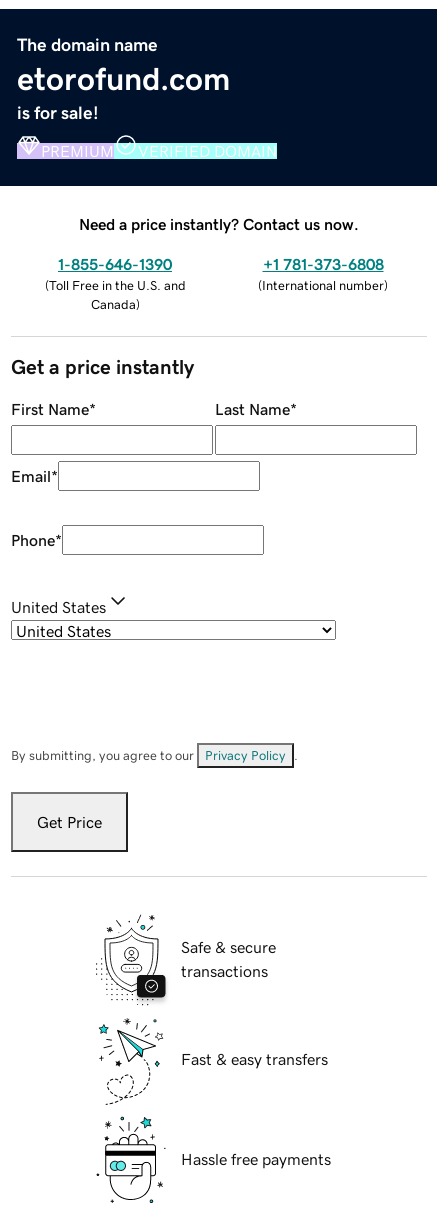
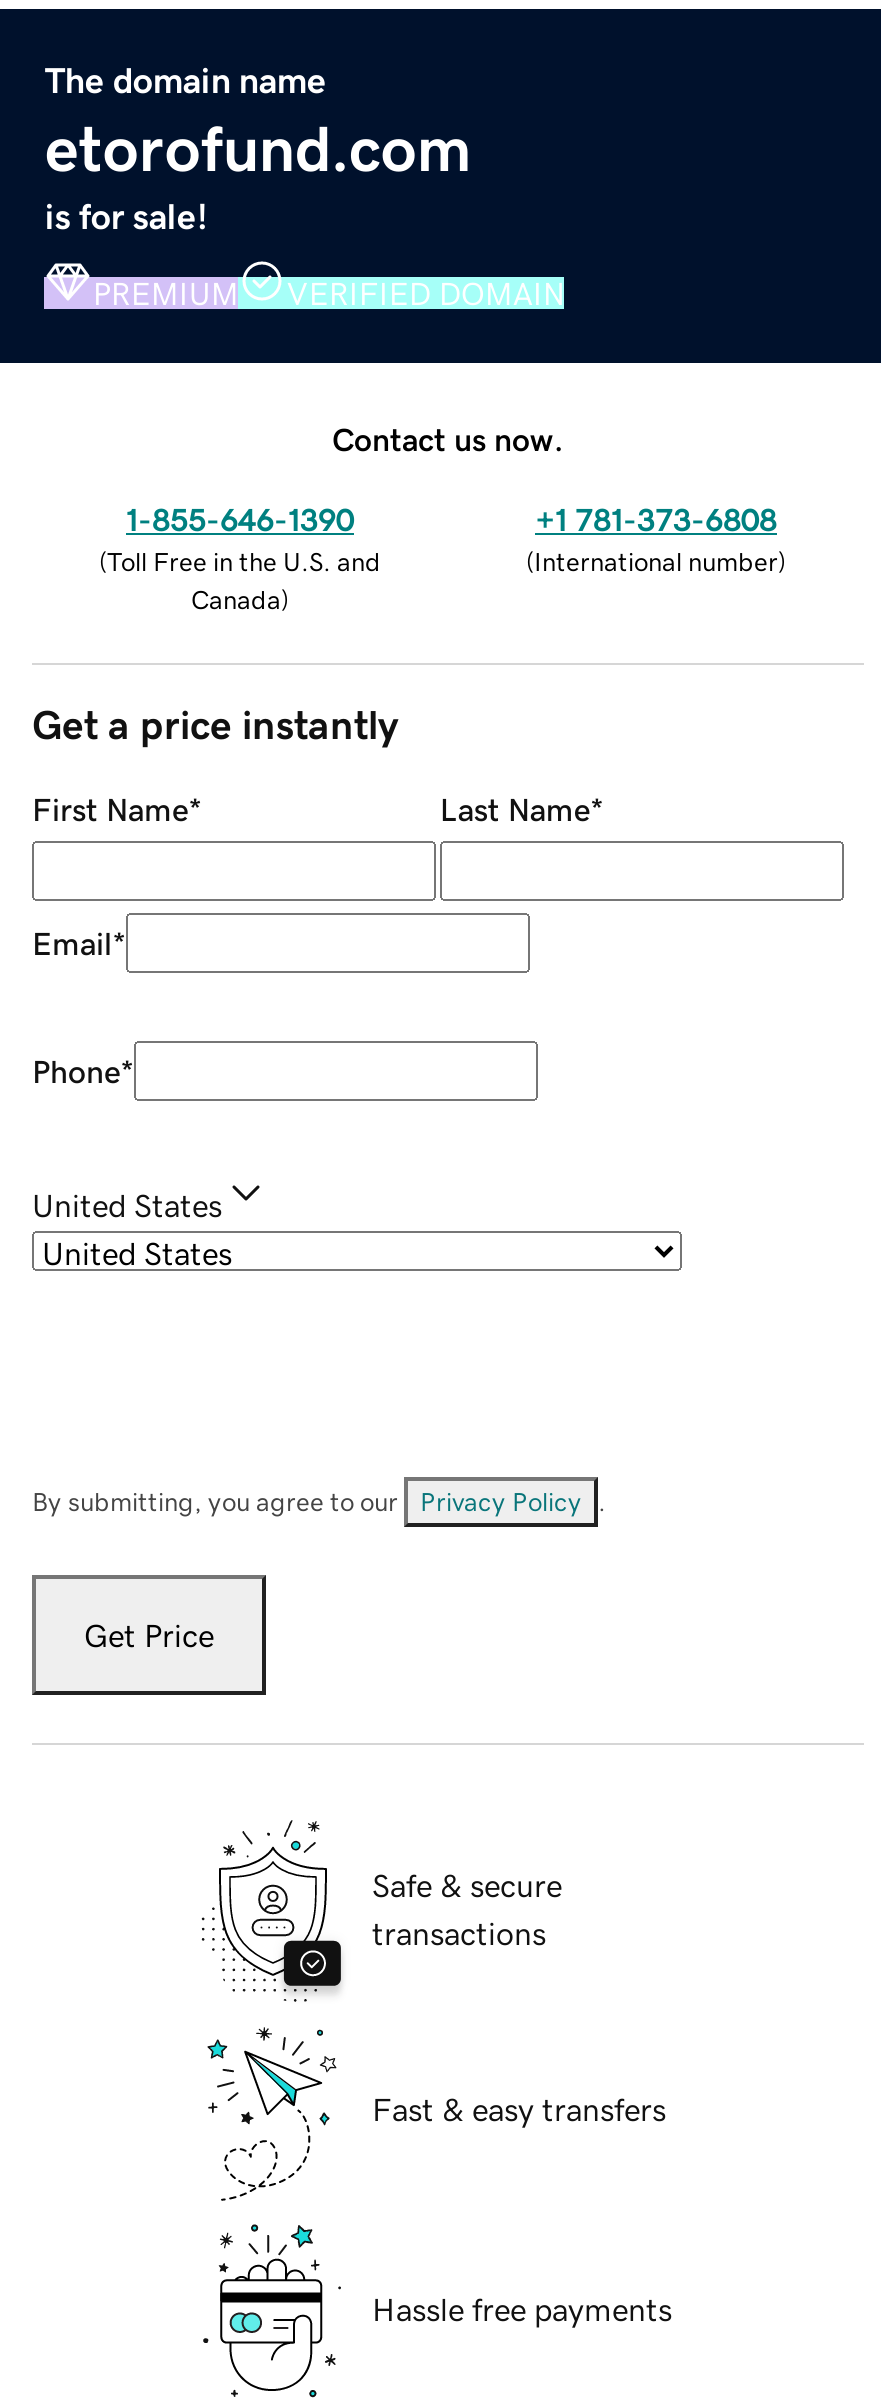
[79,216,359,232] Need a price instantly? Contact us now. -> [332,422,564,454] Contact us now.

